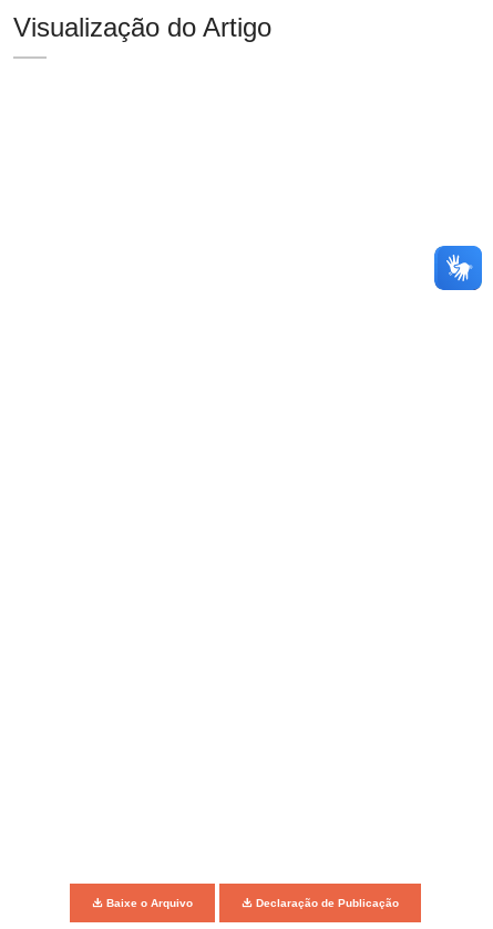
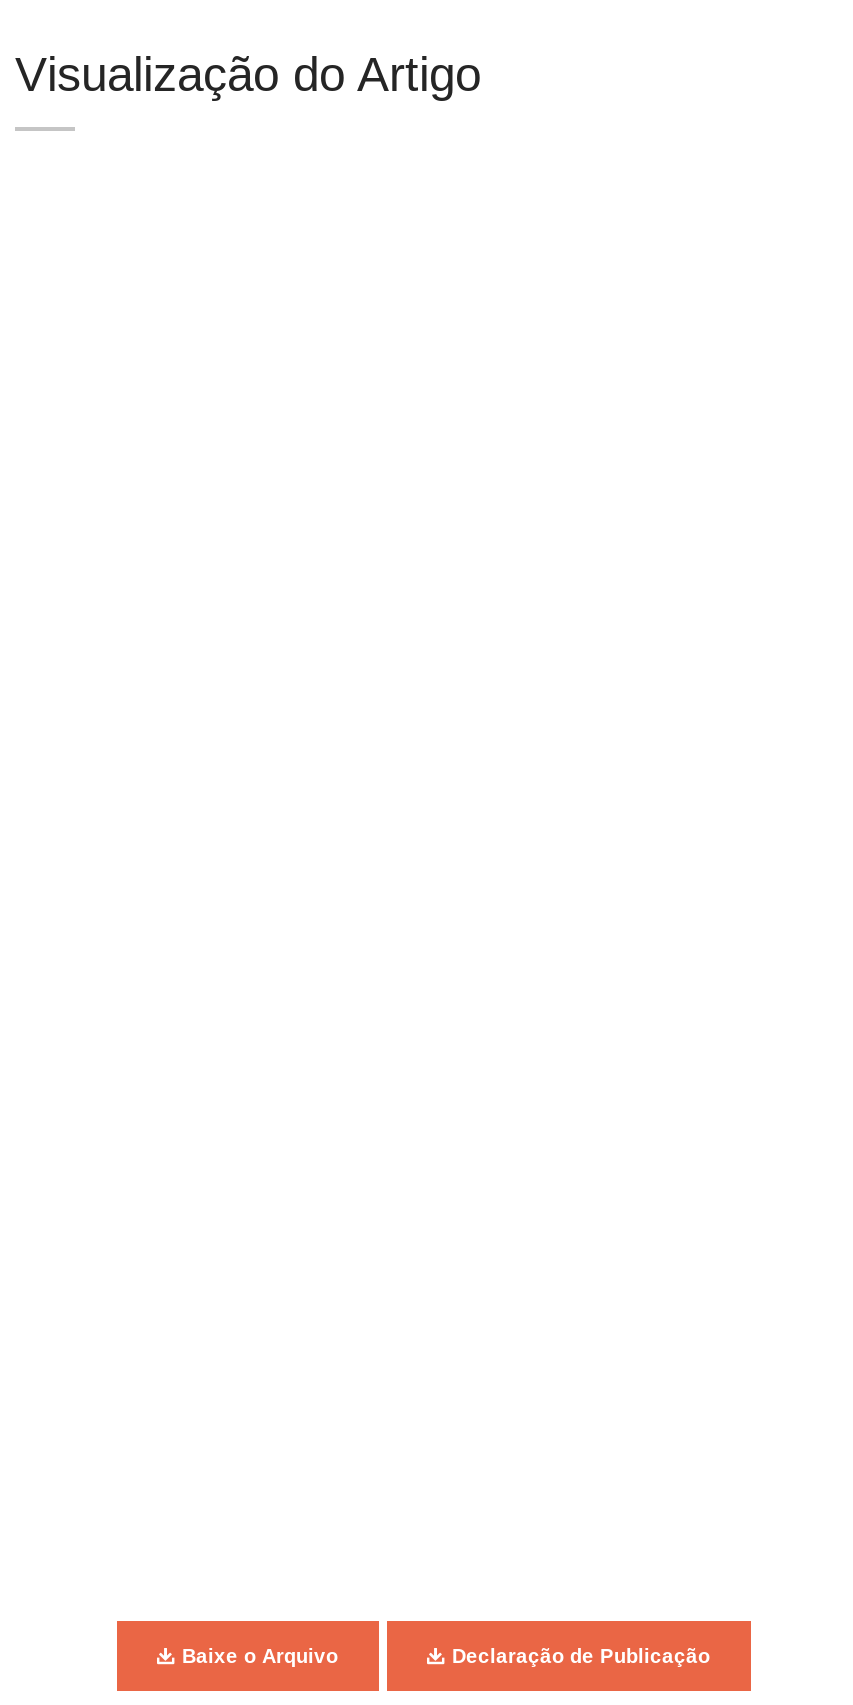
[433,245,483,291] [image] -> none

